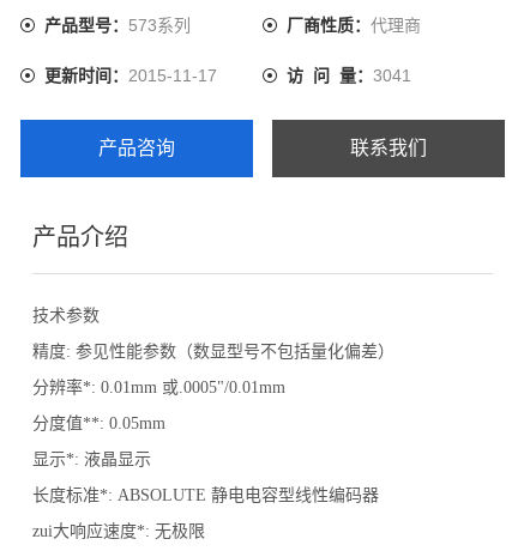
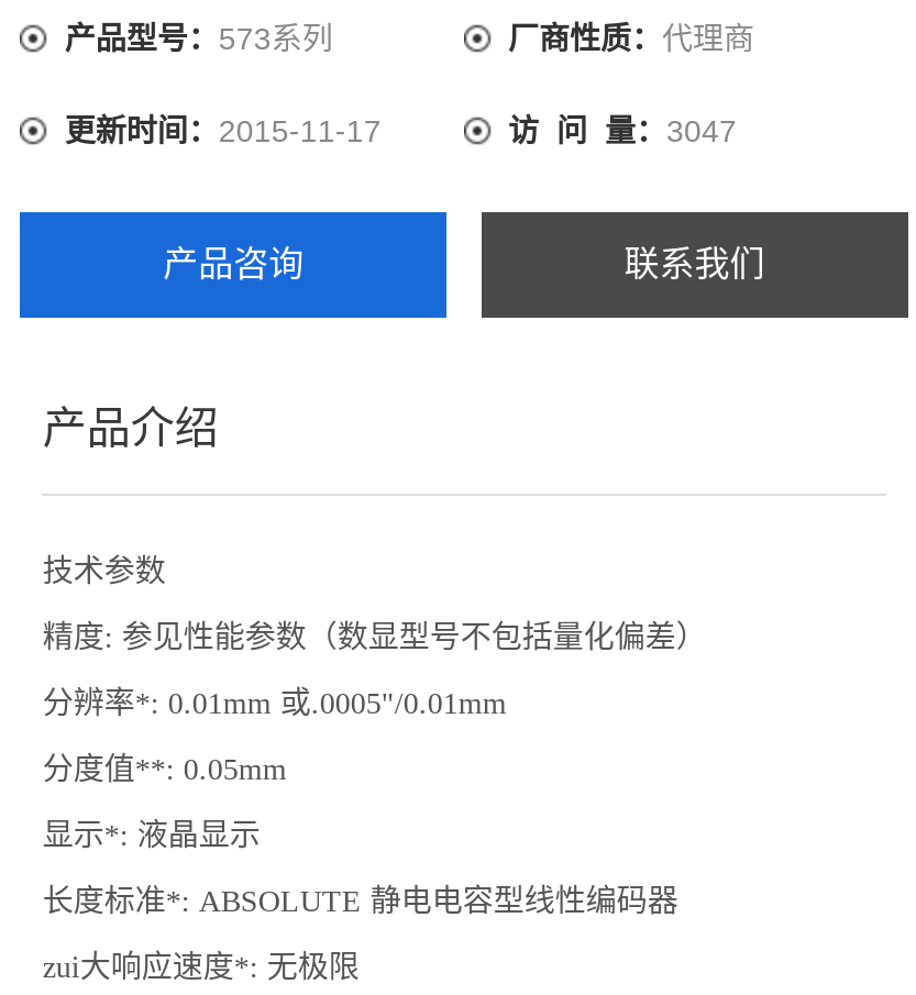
[287,66,411,85] 访 问 量：3041 -> [508,113,737,148] 访 问 量：3047

